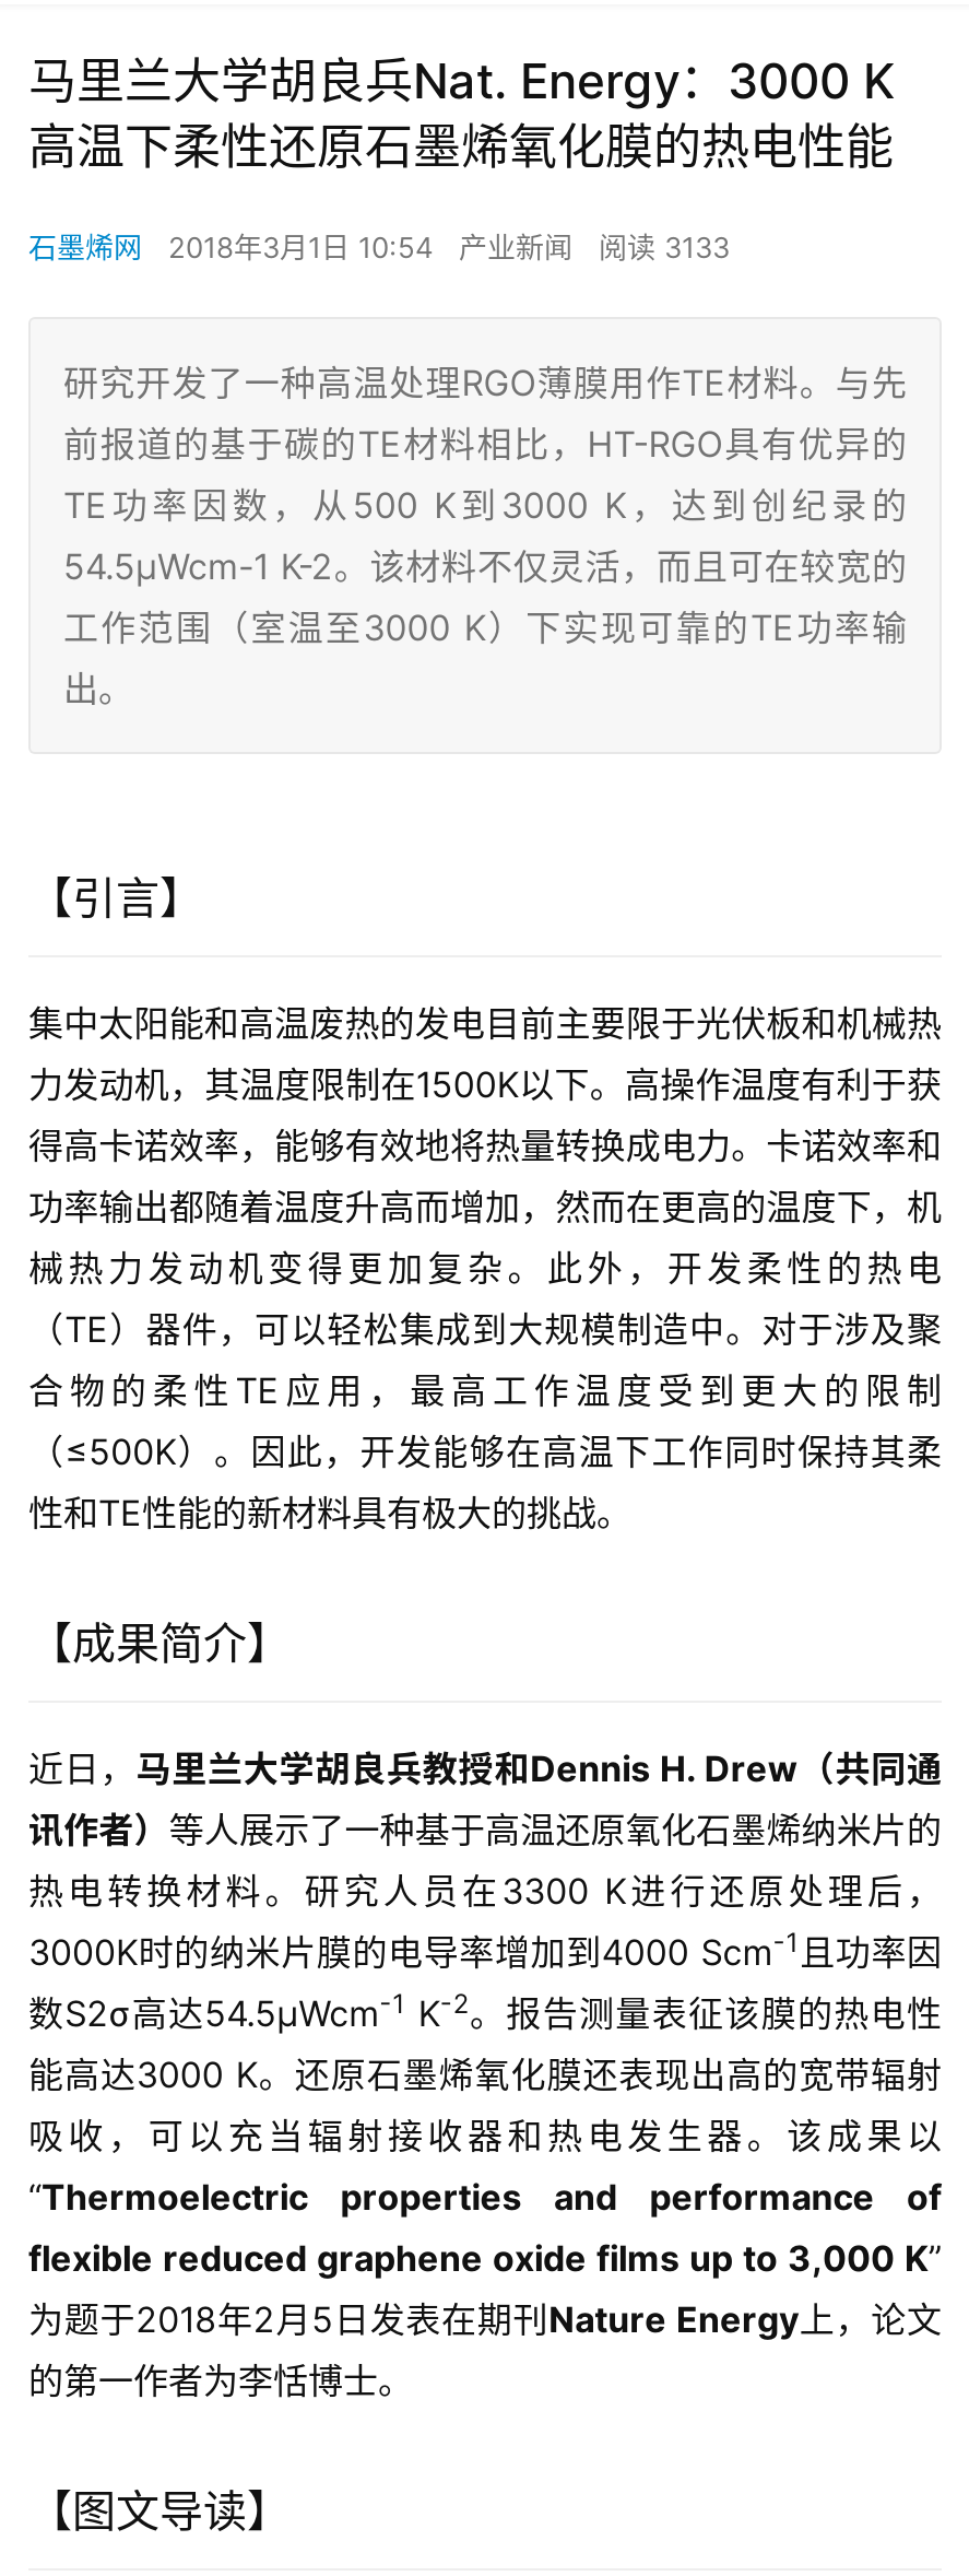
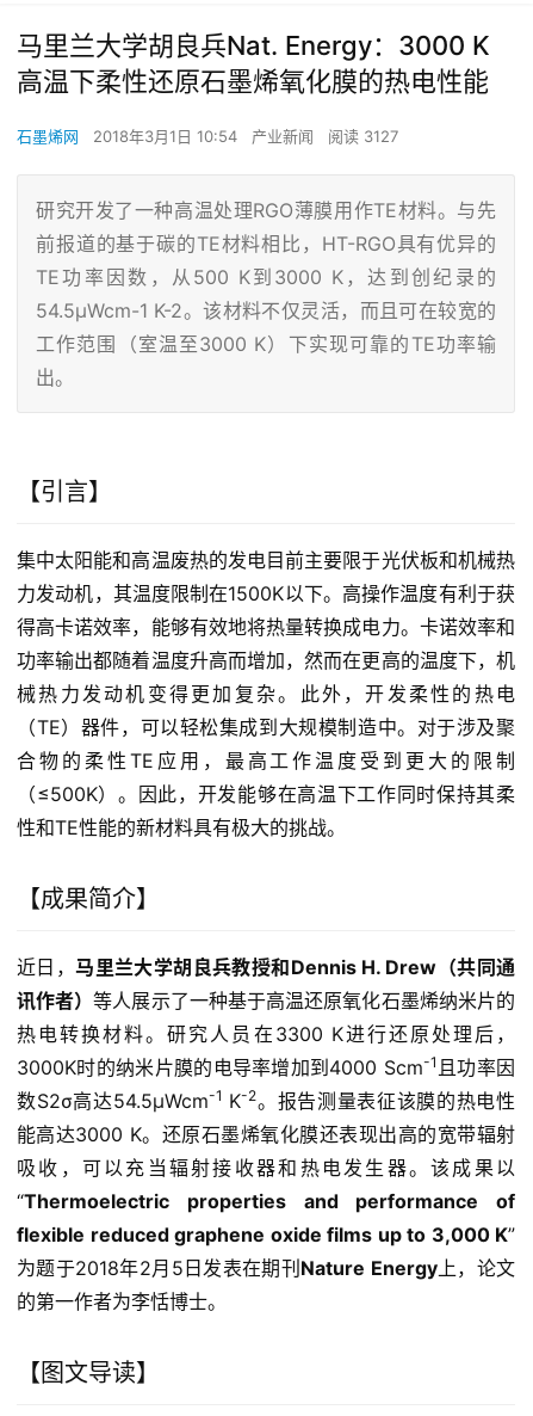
[28,230,730,264] 石墨烯网 2018年3月1日 10:54 产业新闻 阅读 3133 -> [17,127,398,146] 石墨烯网 2018年3月1日 10:54 产业新闻 阅读 3127

